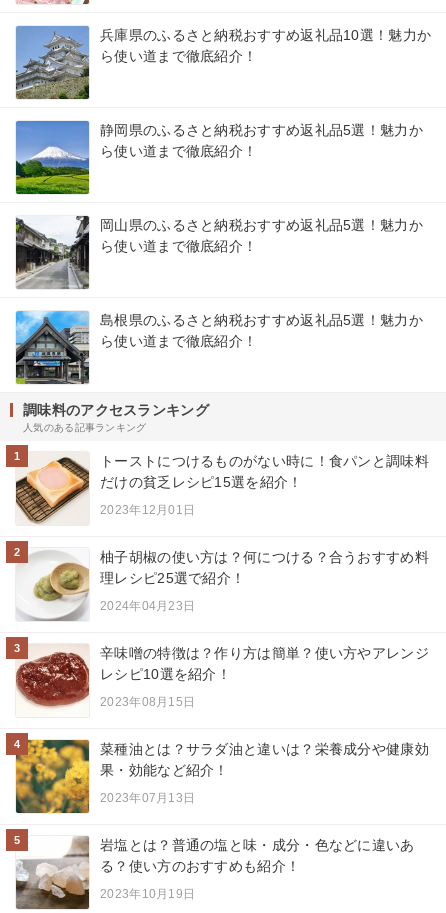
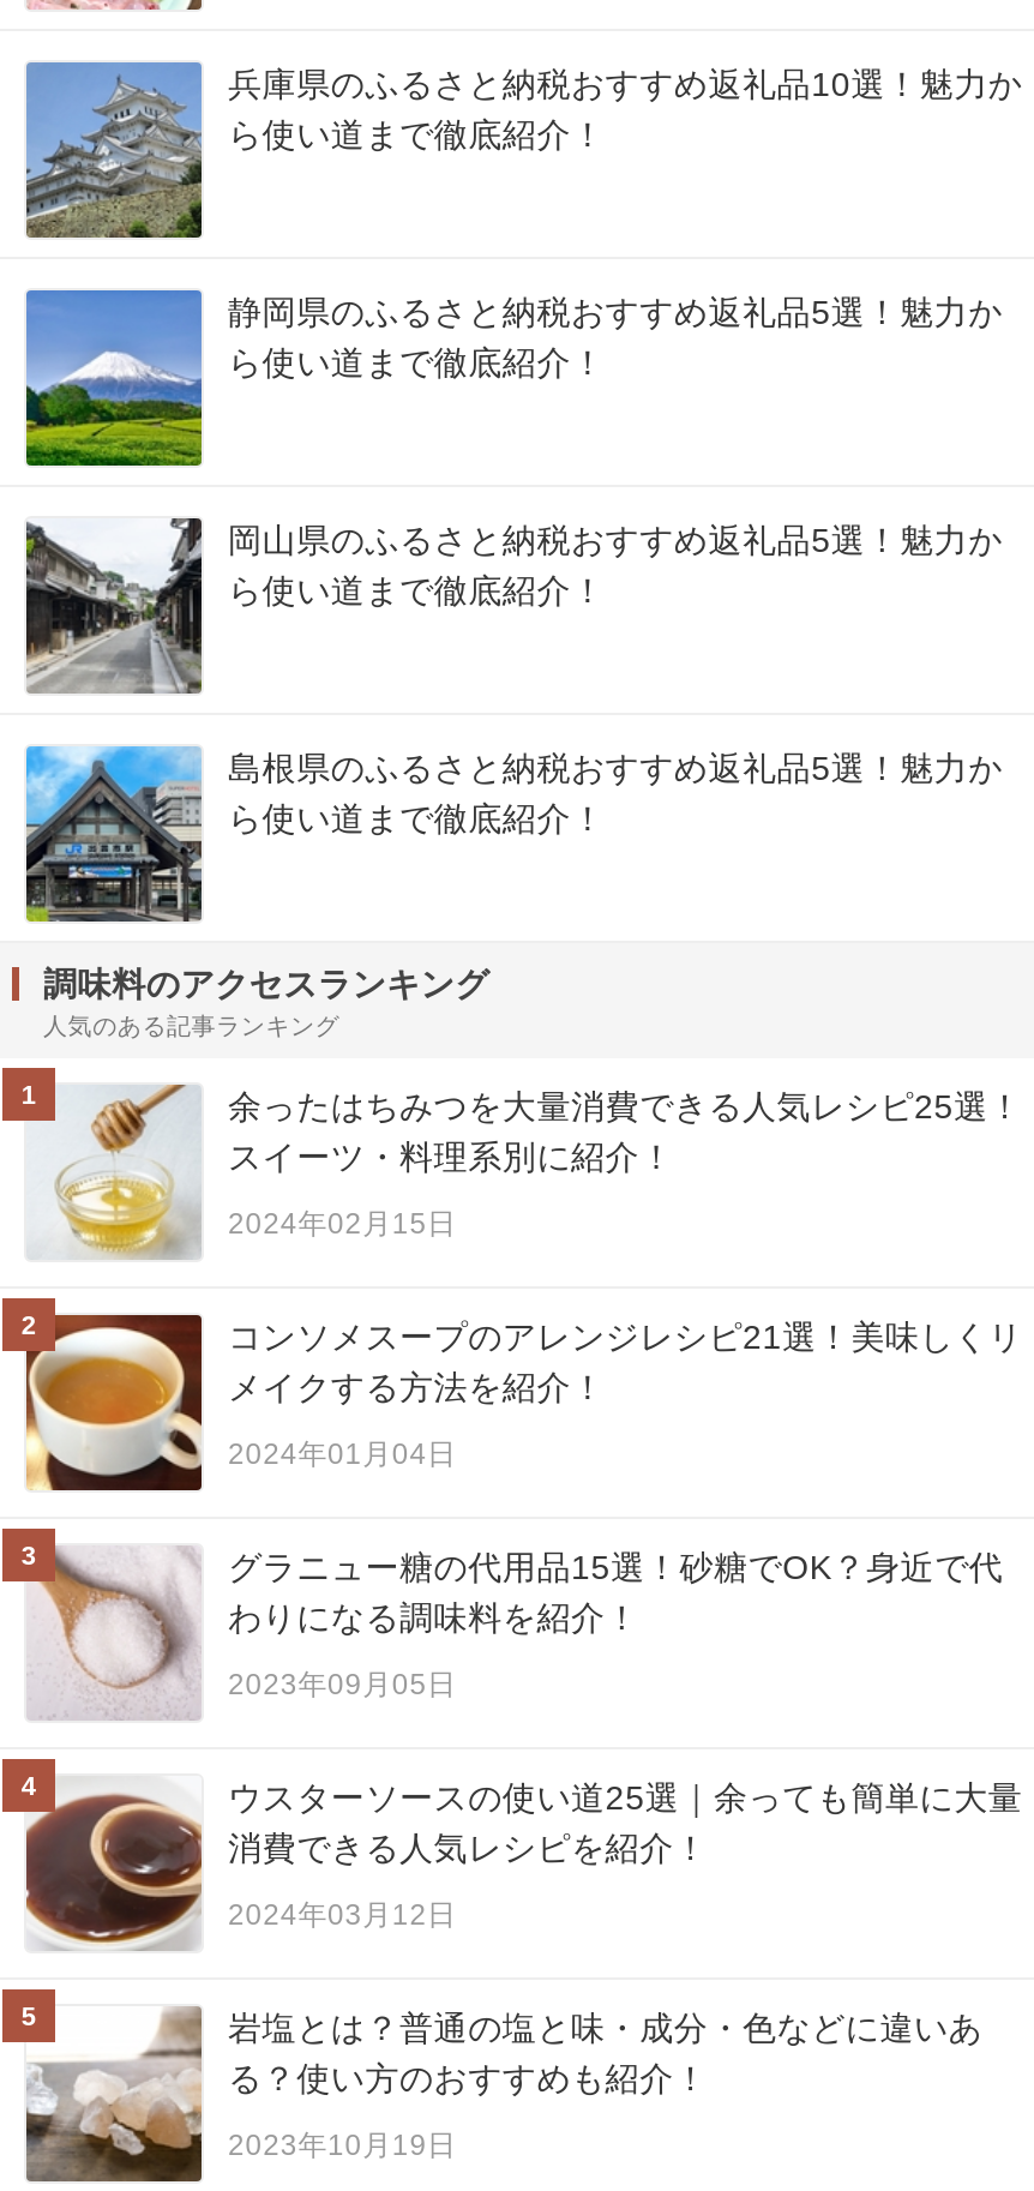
[15,452,429,524] [image] | トーストにつけるものがない時に！食パンと調味料 | だけの貧乏レシピ15選を紹介！ -> [26,1082,1022,1260] [image] | 余ったはちみつを大量消費できる人気レシピ25選！ | スイーツ・料理系別に紹介！
[100,503,195,517] 2023年12月01日 -> [228,1207,457,1240] 2024年02月15日
[16,548,429,621] [image] | 柚子胡椒の使い方は？何につける？合うおすすめ料 | 理レシピ25選で紹介！ -> [24,1313,1022,1493] [image] | コンソメスープのアレンジレシピ21選！美味しくリ | メイクする方法を紹介！
[100,599,195,613] 2024年04月23日 -> [228,1437,457,1471] 2024年01月04日
[15,645,429,716] [image] | 辛味噌の特徴は？作り方は簡単？使い方やアレンジ | レシピ10選を紹介！ -> [26,1547,1003,1721] [image] | グラニュー糖の代用品15選！砂糖でOK？身近で代 | わりになる調味料を紹介！
[100,695,195,709] 2023年08月15日 -> [228,1667,457,1701] 2023年09月05日
[15,739,429,814] [image] | 菜種油とは？サラダ油と違いは？栄養成分や健康効 | 果・効能など紹介！ -> [24,1776,1022,1951] [image] | ウスターソースの使い道25選｜余っても簡単に大量 | 消費できる人気レシピを紹介！
[100,791,195,805] 2023年07月13日 -> [228,1898,457,1931] 2024年03月12日

